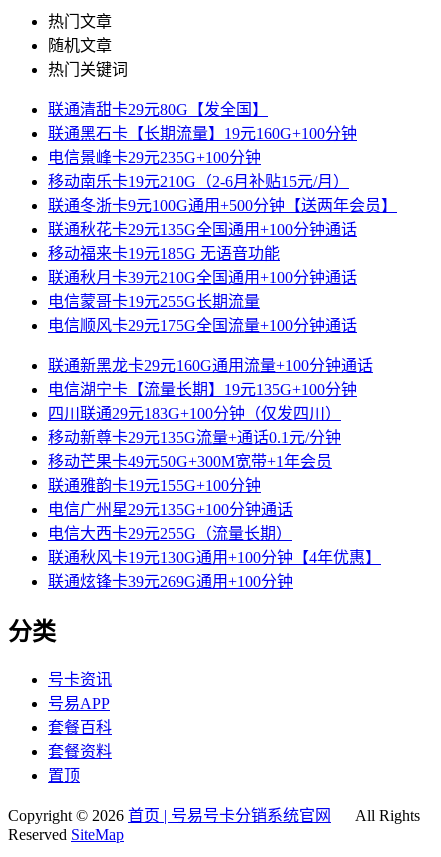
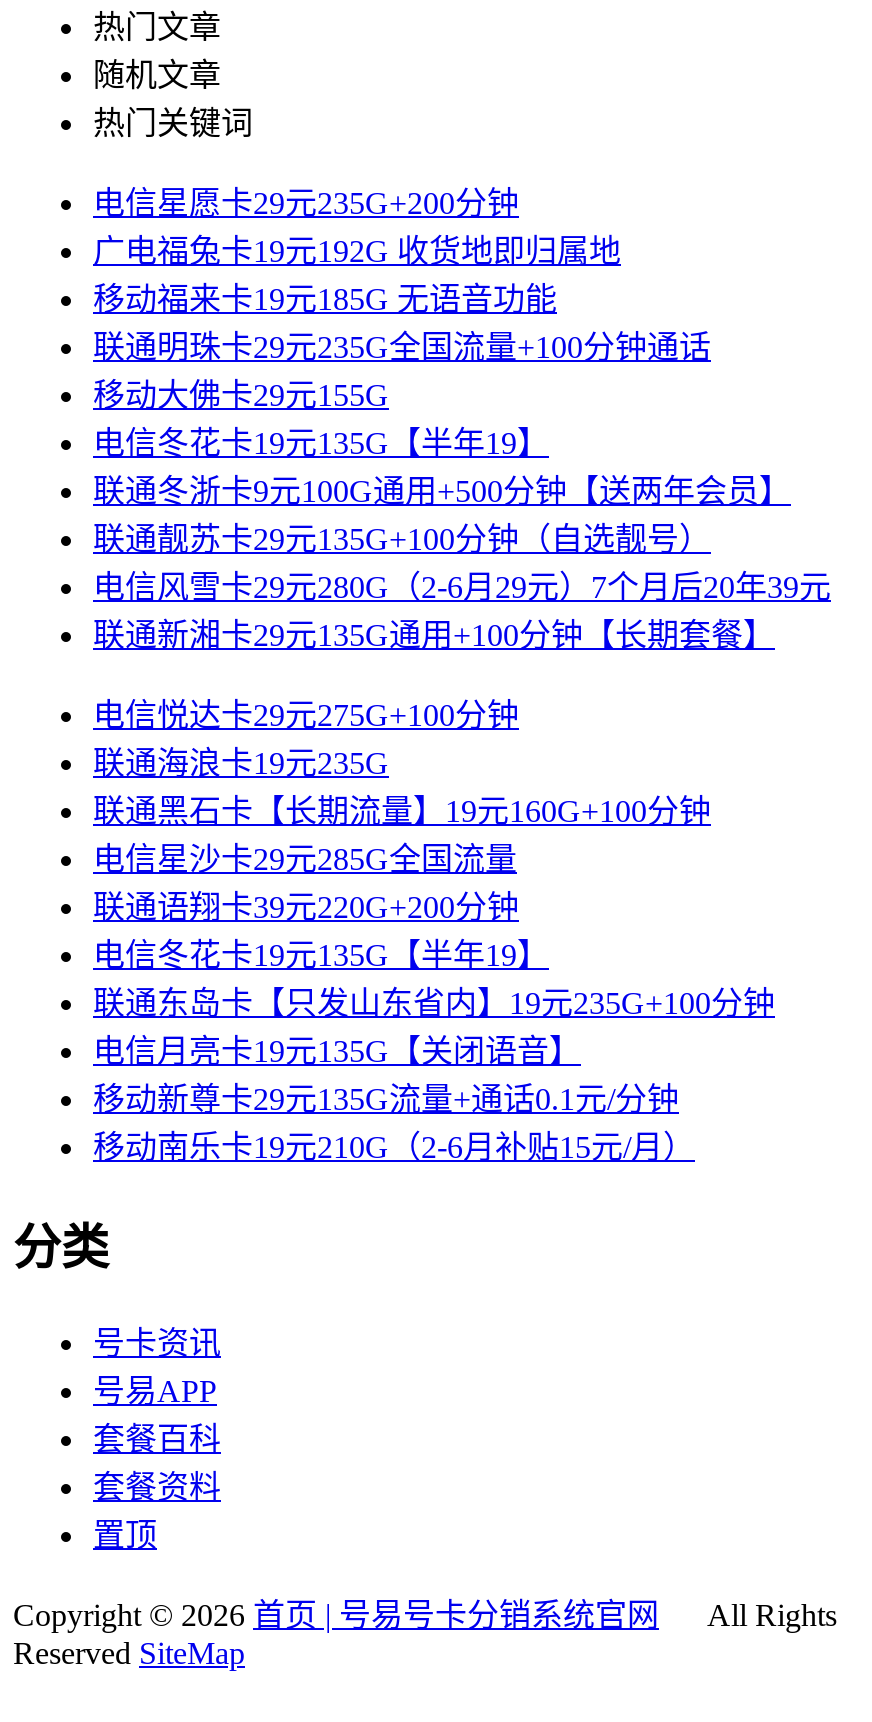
[48,101,268,118] 联通清甜卡29元80G【发全国】 -> [93,185,831,779] 电信星愿卡29元235G+200分钟 | 广电福兔卡19元192G 收货地即归属地 | 联通明珠卡29元235G全国流量+100分钟通话 | 移动大佛卡29元155G | 电信冬花卡19元135G【半年19】 | 联通靓苏卡29元135G+100分钟（自选靓号） | 电信风雪卡29元280G（2-6月29元）7个月后20年39元 | 联通新湘卡29元135G通用+100分钟【长期套餐】 | 电信悦达卡29元275G+100分钟 | 联通海浪卡19元235G
moved [48,125,357,142] -> [93,793,711,827]: 联通黑石卡【长期流量】19元160G+100分钟
[48,149,261,166] 电信景峰卡29元235G+100分钟 -> [93,841,775,1067] 电信星沙卡29元285G全国流量 | 联通语翔卡39元220G+200分钟 | 电信冬花卡19元135G【半年19】 | 联通东岛卡【只发山东省内】19元235G+100分钟 | 电信月亮卡19元135G【关闭语音】
moved [48,173,349,190] -> [93,1129,695,1163]: 移动南乐卡19元210G（2-6月补贴15元/月）
moved [48,197,397,214] -> [93,473,791,507]: 联通冬浙卡9元100G通用+500分钟【送两年会员】
[48,221,381,590] 联通秋花卡29元135G全国通用+100分钟通话 | 联通秋月卡39元210G全国通用+100分钟通话 | 电信蒙哥卡19元255G长期流量 | 电信顺风卡29元175G全国流量+100分钟通话 | 联通新黑龙卡29元160G通用流量+100分钟通话 | 电信湖宁卡【流量长期】19元135G+100分钟 | 四川联通29元183G+100分钟（仅发四川） | 移动芒果卡49元50G+300M宽带+1年会员 | 联通雅韵卡19元155G+100分钟 | 电信广州星29元135G+100分钟通话 | 电信大西卡29元255G（流量长期） | 联通秋风卡19元130G通用+100分钟【4年优惠】 | 联通炫锋卡39元269G通用+100分钟 -> none
moved [48,245,280,262] -> [93,281,557,315]: 移动福来卡19元185G 无语音功能
moved [48,429,341,446] -> [93,1081,679,1115]: 移动新尊卡29元135G流量+通话0.1元/分钟

